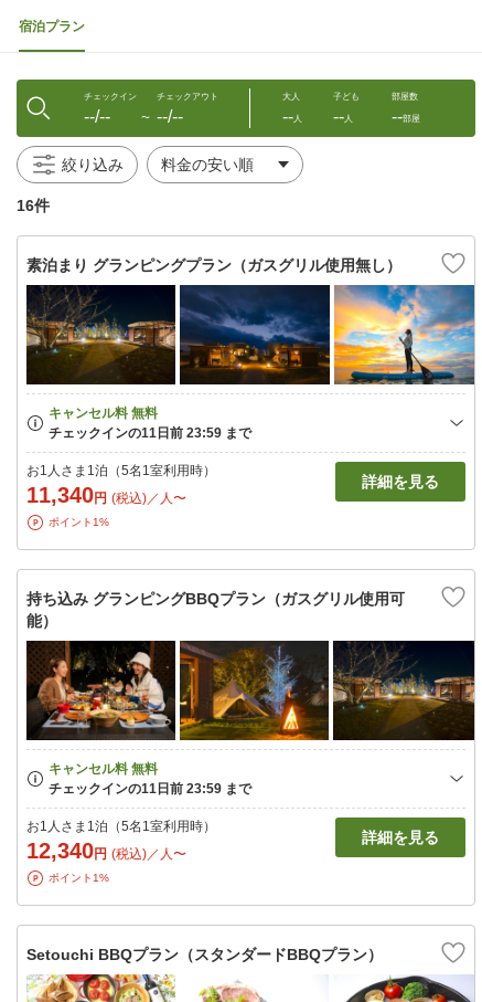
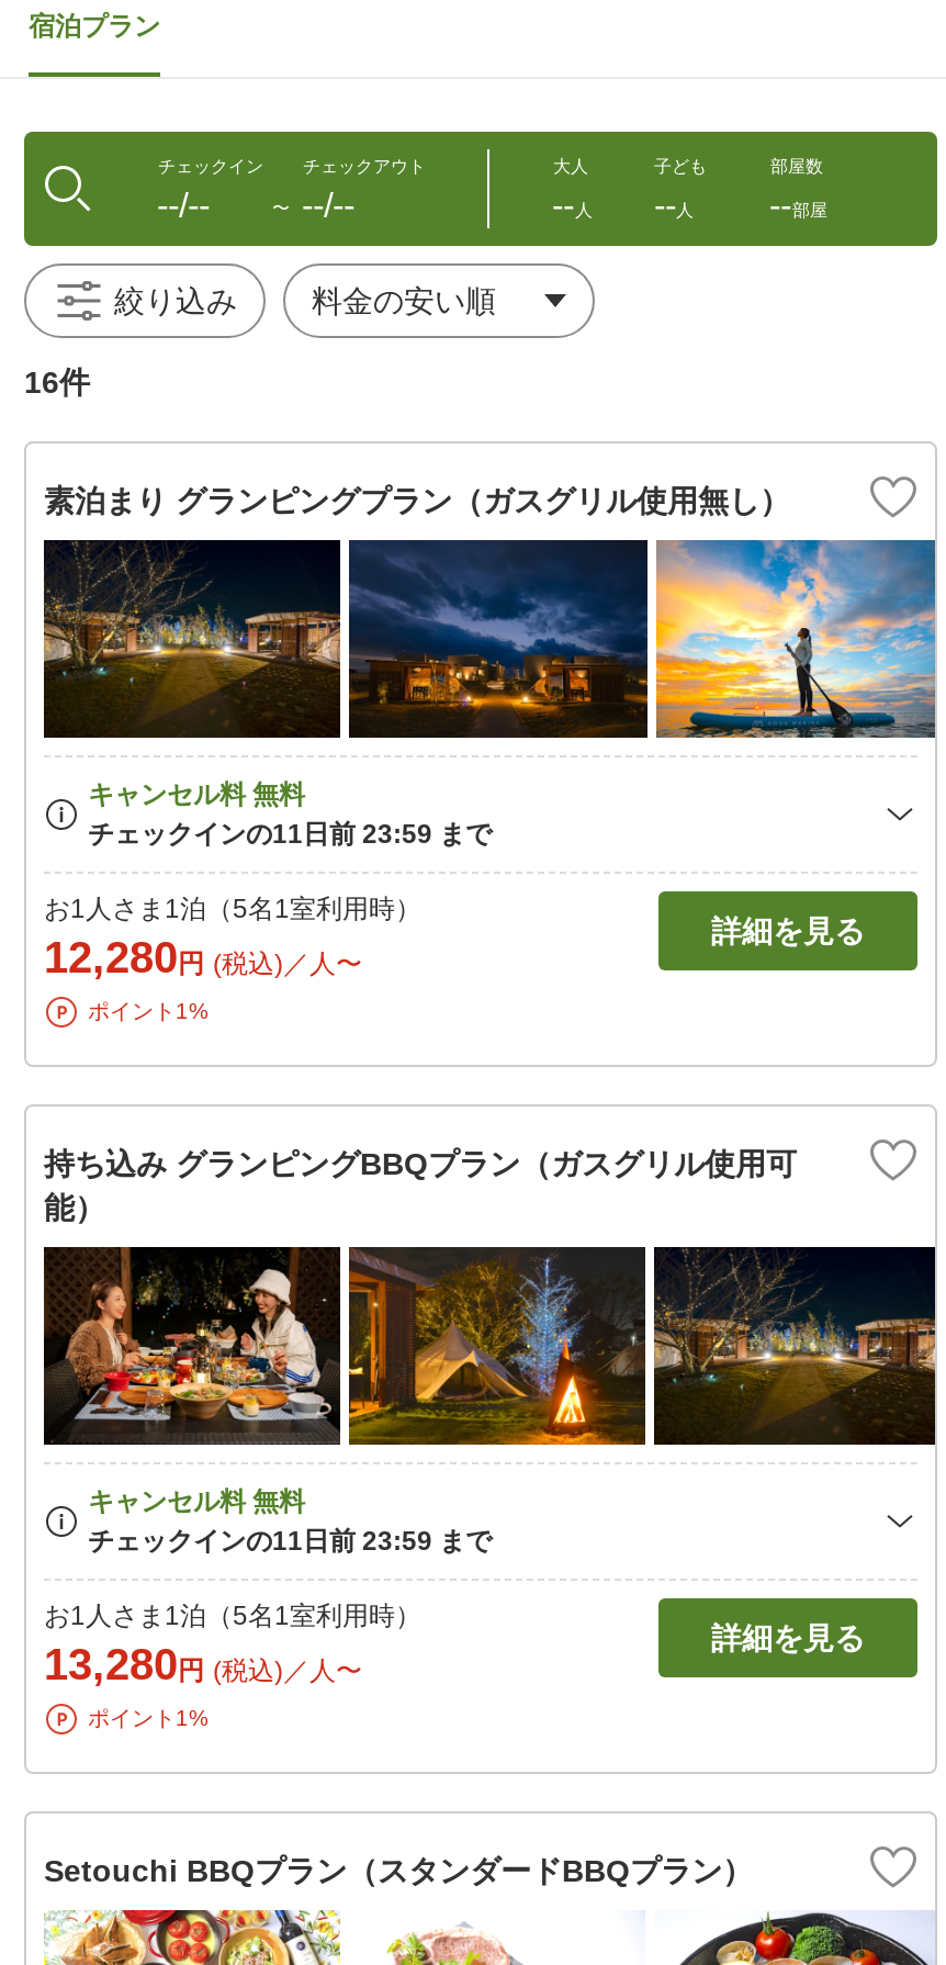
[26,483,186,507] 11,340円 (税込)／人〜 -> [44,933,362,981] 12,280円 (税込)／人〜
[26,838,186,863] 12,340円 (税込)／人〜 -> [44,1640,362,1688] 13,280円 (税込)／人〜

